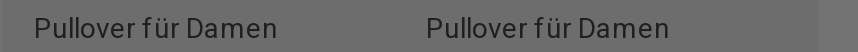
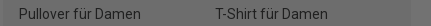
[426,12,670,44] Pullover für Damen -> [215,6,328,22] T-Shirt für Damen

